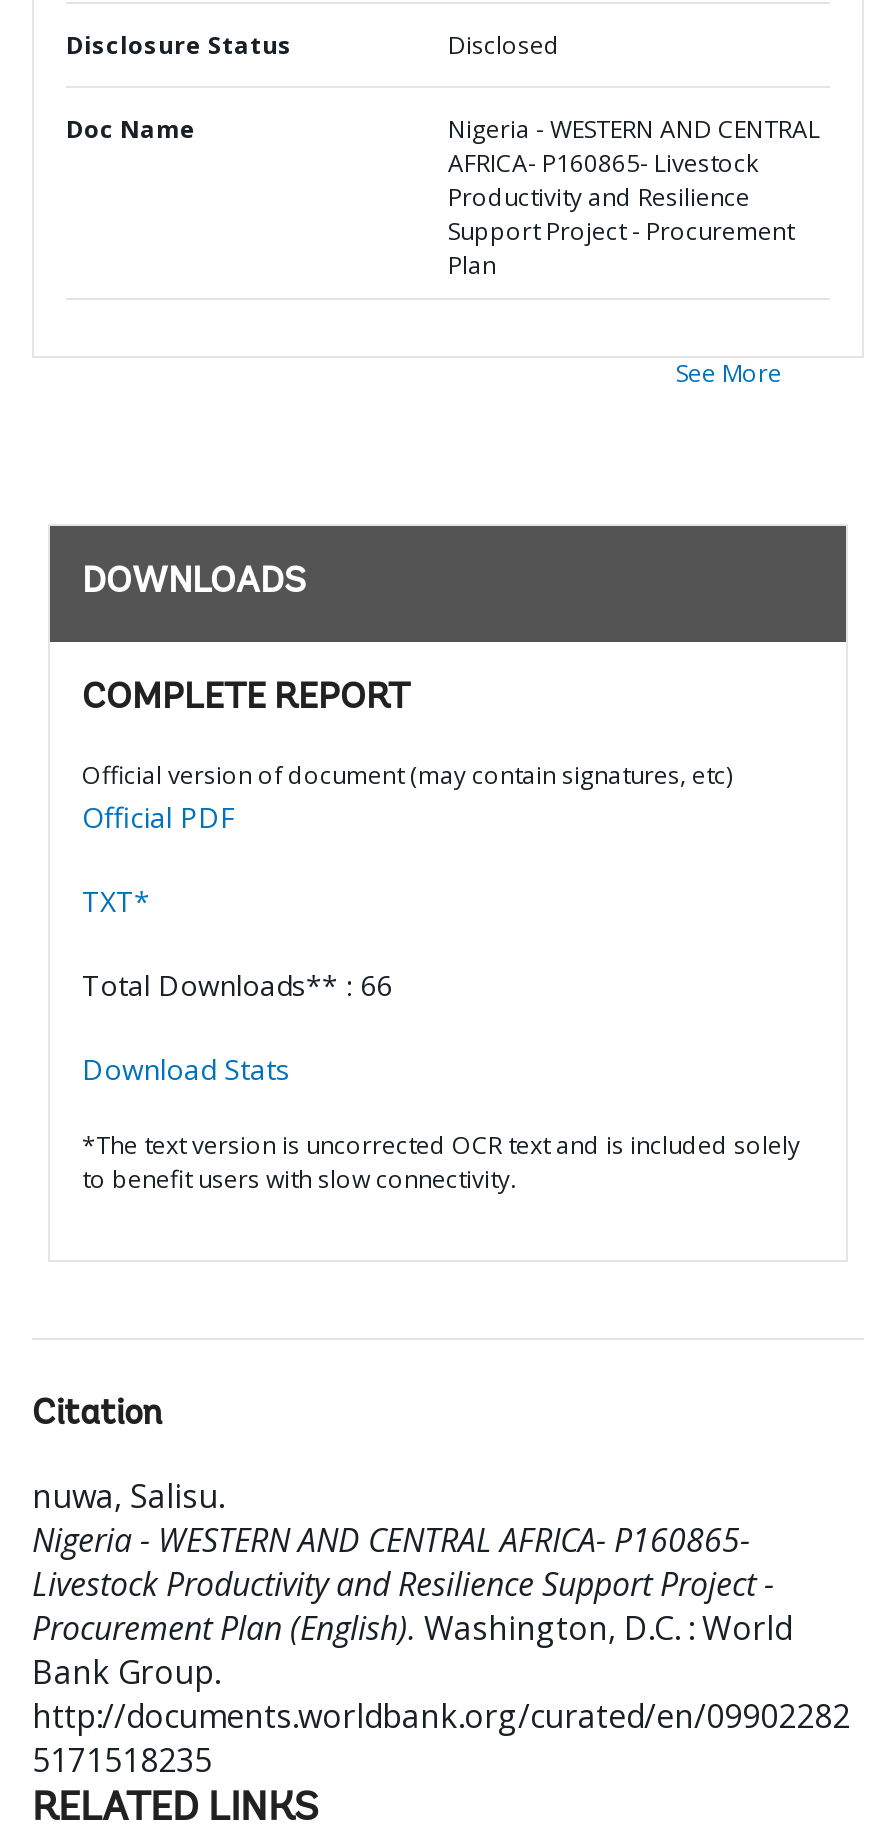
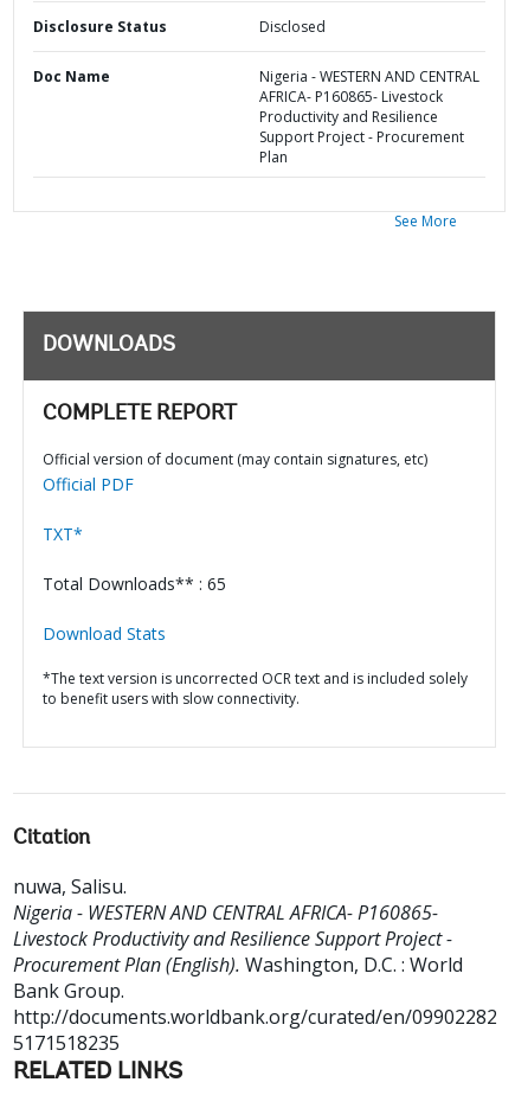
[82,966,392,1004] Total Downloads** : 66 -> [43,572,226,595] Total Downloads** : 65

